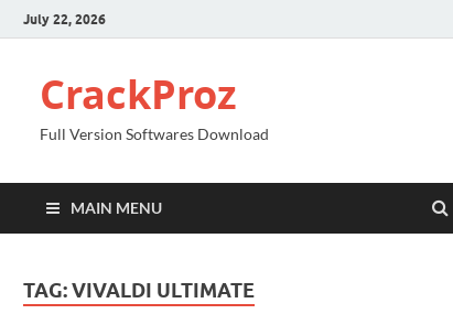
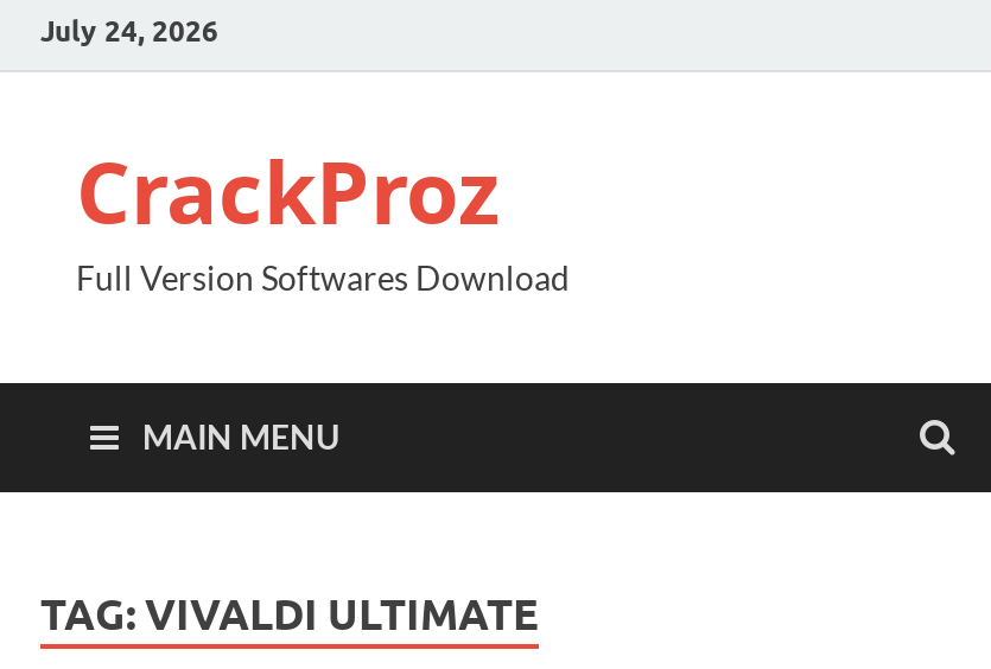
[23,10,106,27] July 22, 2026 -> [40,12,218,47] July 24, 2026

